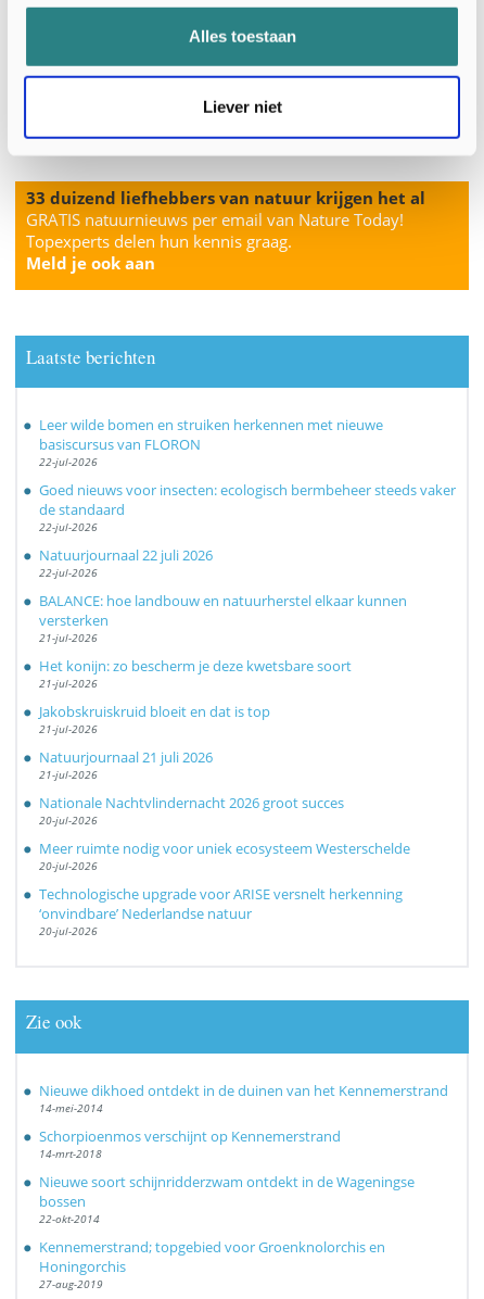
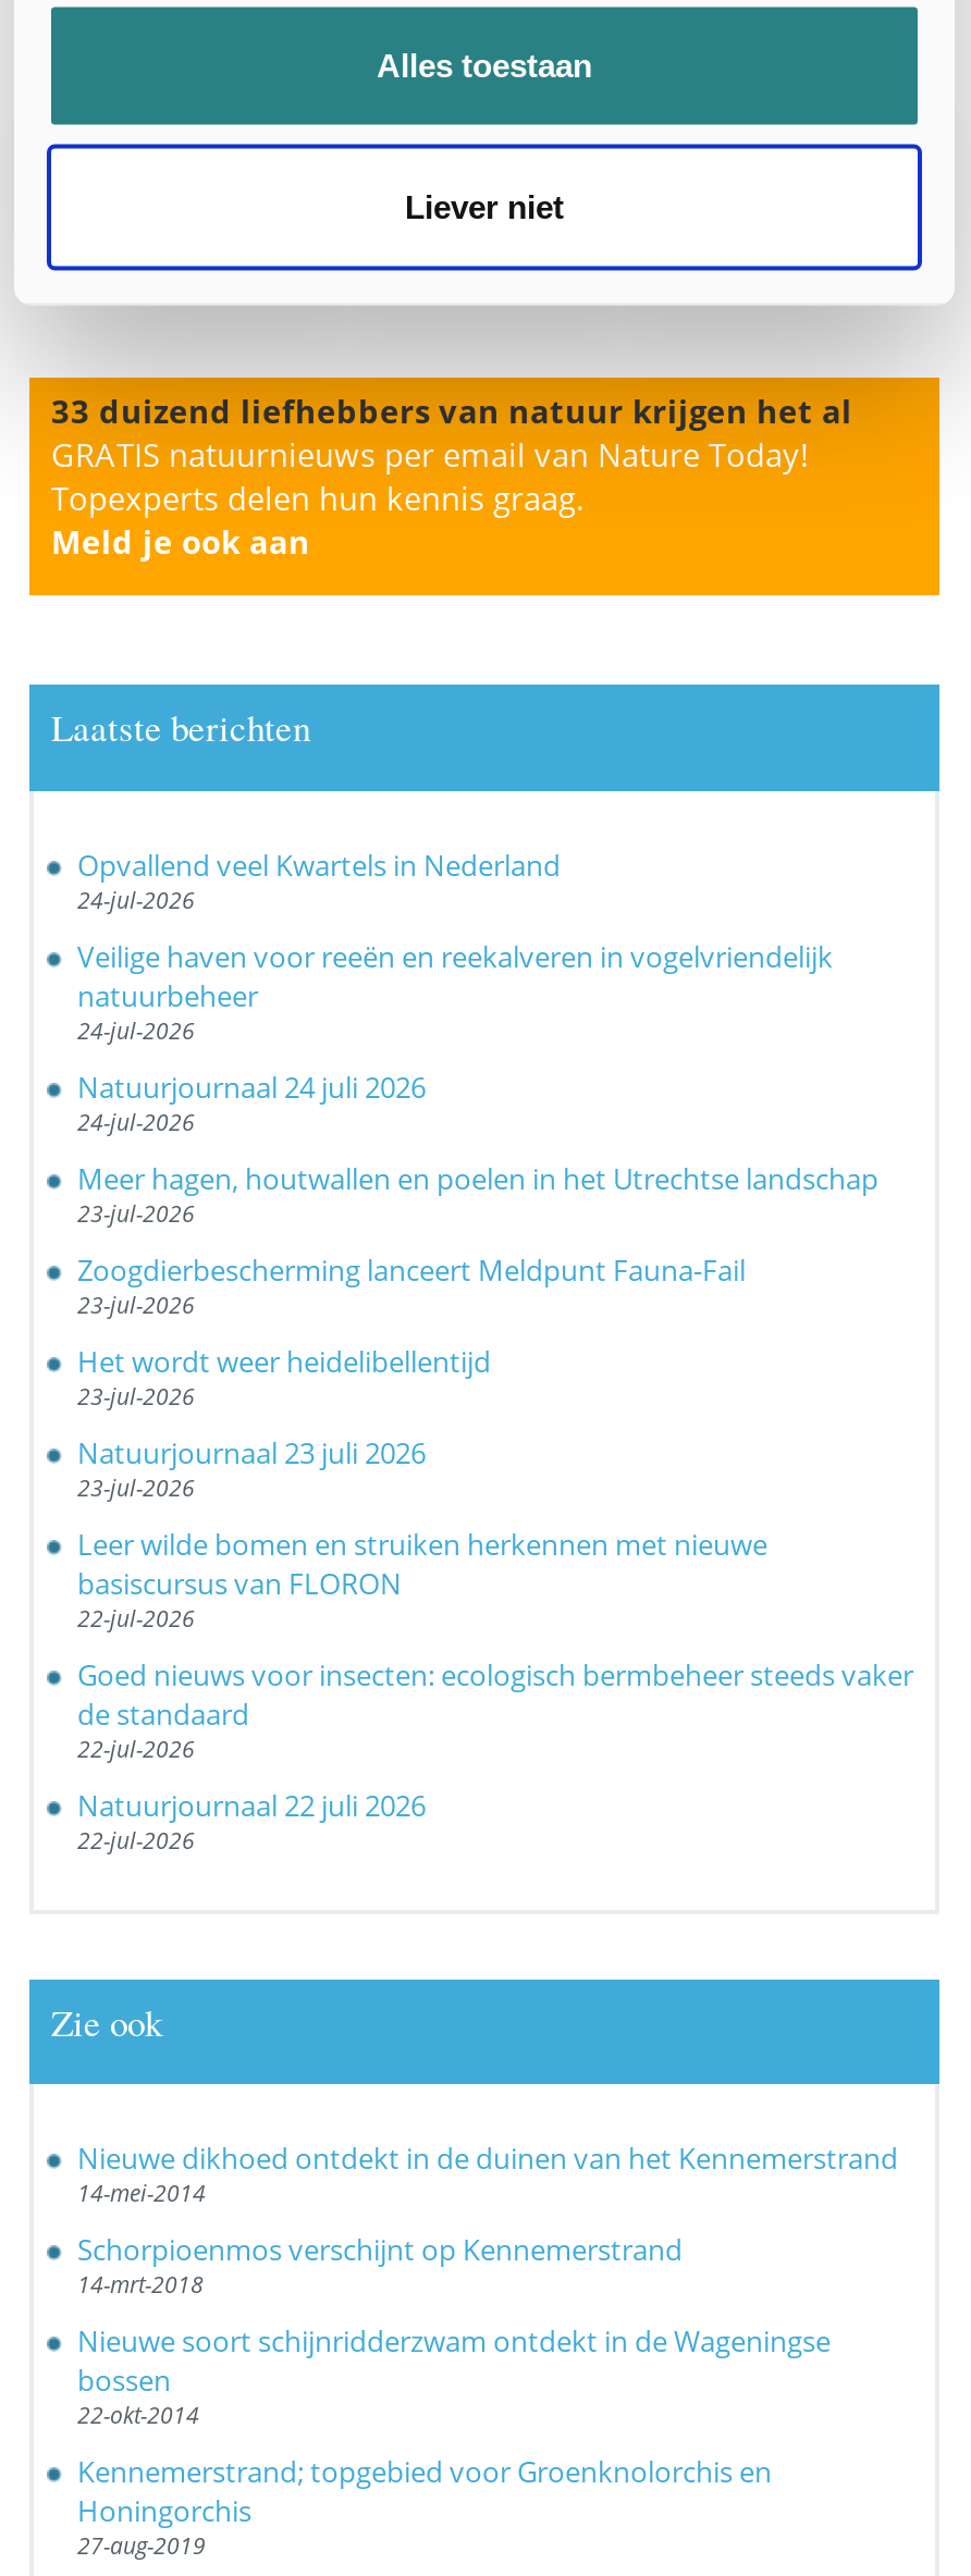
none -> [77,845,878,1503] Opvallend veel Kwartels in Nederland | 24-jul-2026 | Veilige haven voor reeën en reekalveren in vogelvriendelijk | natuurbeheer | 24-jul-2026 | Natuurjournaal 24 juli 2026 | 24-jul-2026 | Meer hagen, houtwallen en poelen in het Utrechtse landschap | 23-jul-2026 | Zoogdierbescherming lanceert Meldpunt Fauna-Fail | 23-jul-2026 | Het wordt weer heidelibellentijd | 23-jul-2026 | Natuurjournaal 23 juli 2026 | 23-jul-2026
moved [39,415,456,580] -> [77,1524,913,1855]: Leer wilde bomen en struiken herkennen met nieuwe | basiscursus van FLORON | 22-jul-2026 | Goed nieuws voor insecten: ecologisch bermbeheer steeds vaker | de standaard | 22-jul-2026 | Natuurjournaal 22 juli 2026 | 22-jul-2026
[39,591,410,939] BALANCE: hoe landbouw en natuurherstel elkaar kunnen | versterken | 21-jul-2026 | Het konijn: zo bescherm je deze kwetsbare soort | 21-jul-2026 | Jakobskruiskruid bloeit en dat is top | 21-jul-2026 | Natuurjournaal 21 juli 2026 | 21-jul-2026 | Nationale Nachtvlindernacht 2026 groot succes | 20-jul-2026 | Meer ruimte nodig voor uniek ecosysteem Westerschelde | 20-jul-2026 | Technologische upgrade voor ARISE versnelt herkenning | ‘onvindbare’ Nederlandse natuur | 20-jul-2026 -> none

